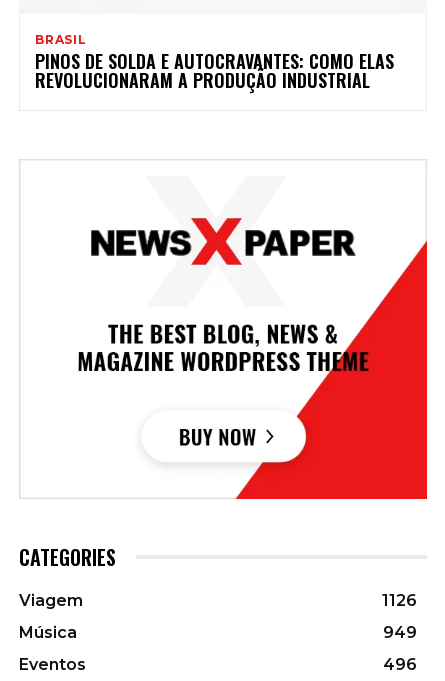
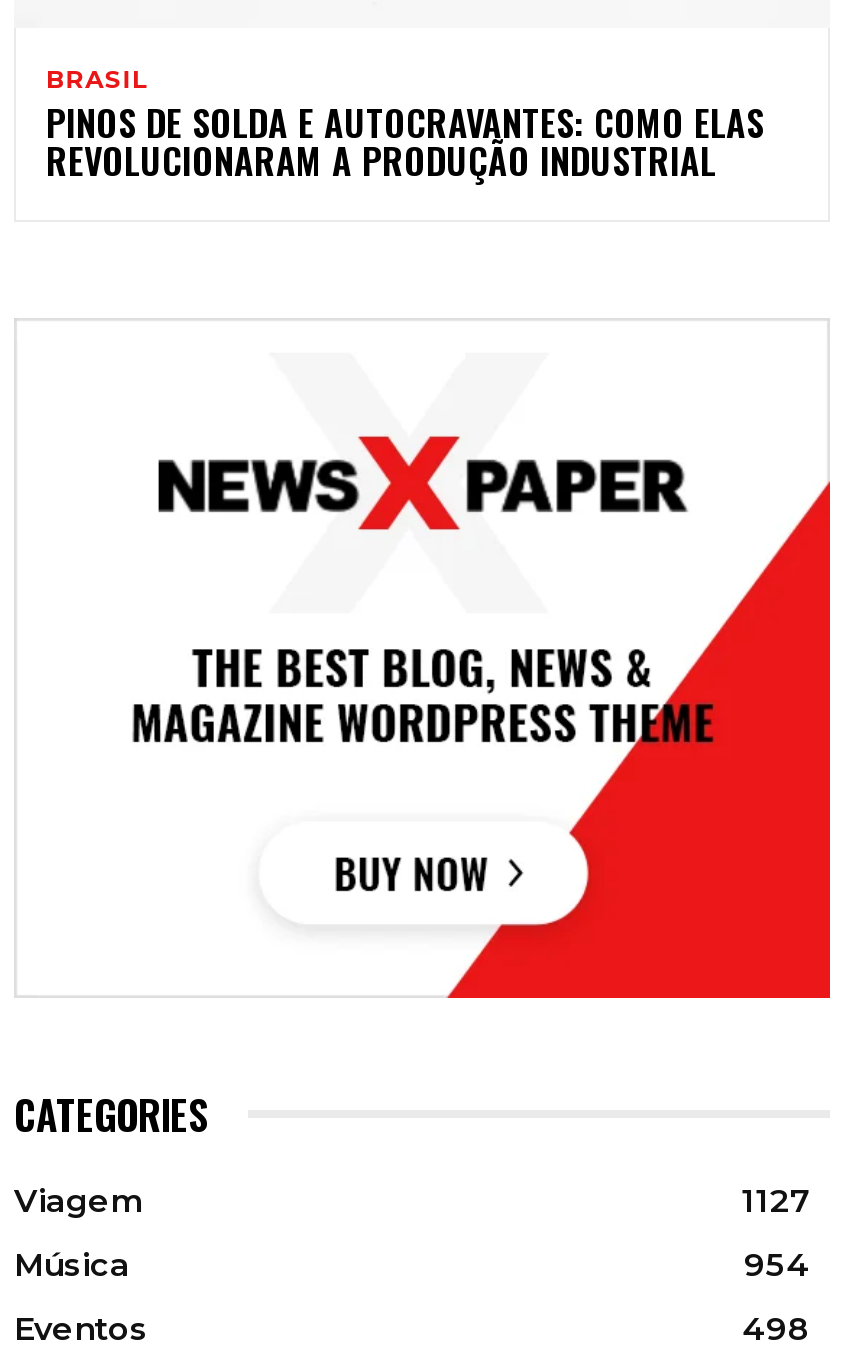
[382,591,417,610] 1126 -> [742,1182,810,1220] 1127
[383,623,417,642] 949 -> [744,1246,810,1284] 954
[383,655,417,674] 496 -> [742,1310,810,1348] 498

